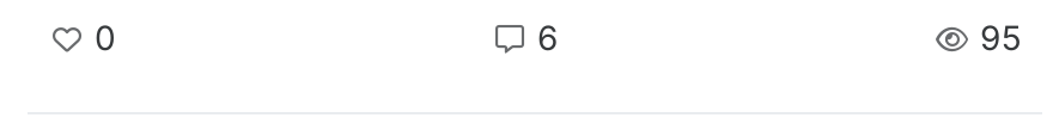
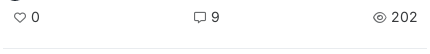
[528,16,1021,57] 6 | 95 -> [207,8,418,25] 9 | 202

